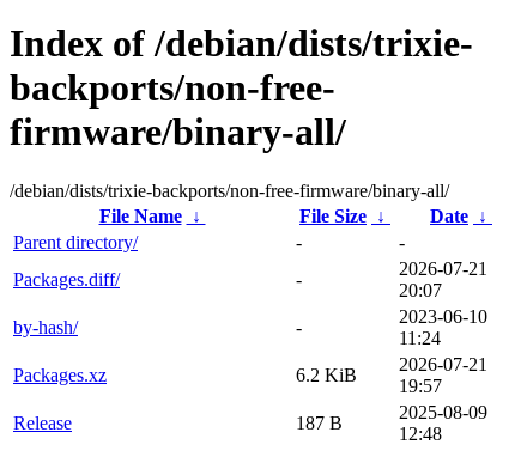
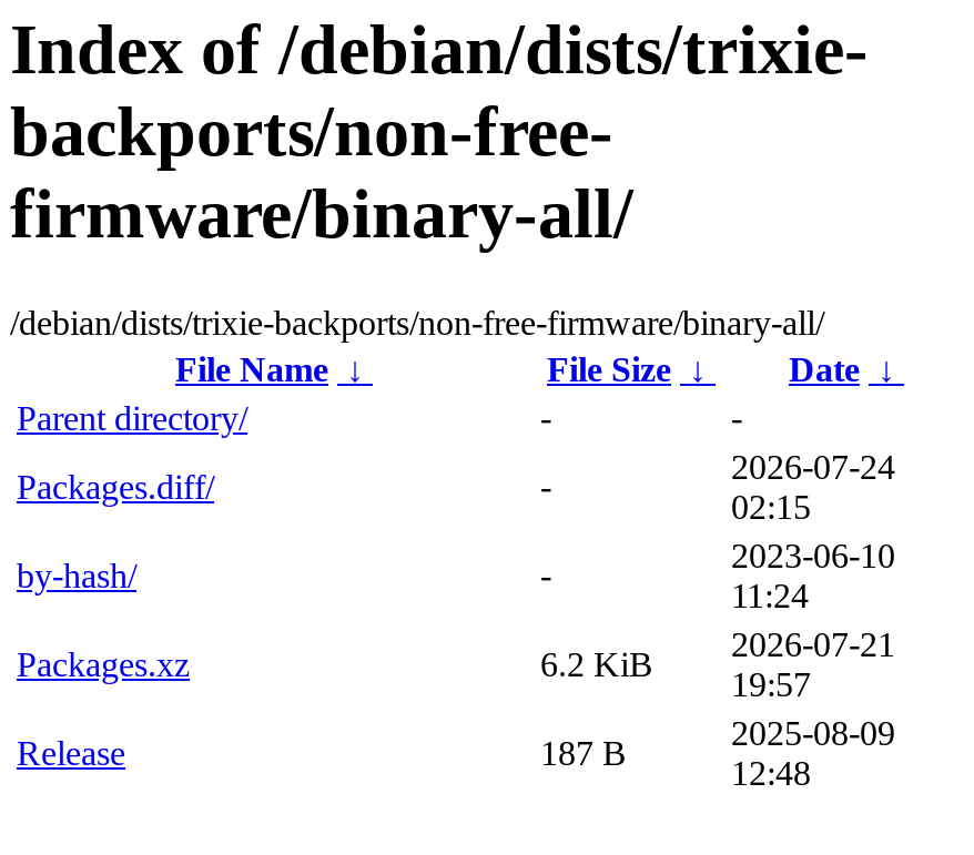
[399,258,487,279] 2026-07-21 -> [731,448,895,485] 2026-07-24
[399,280,442,300] 20:07 -> [731,488,811,525] 02:15

